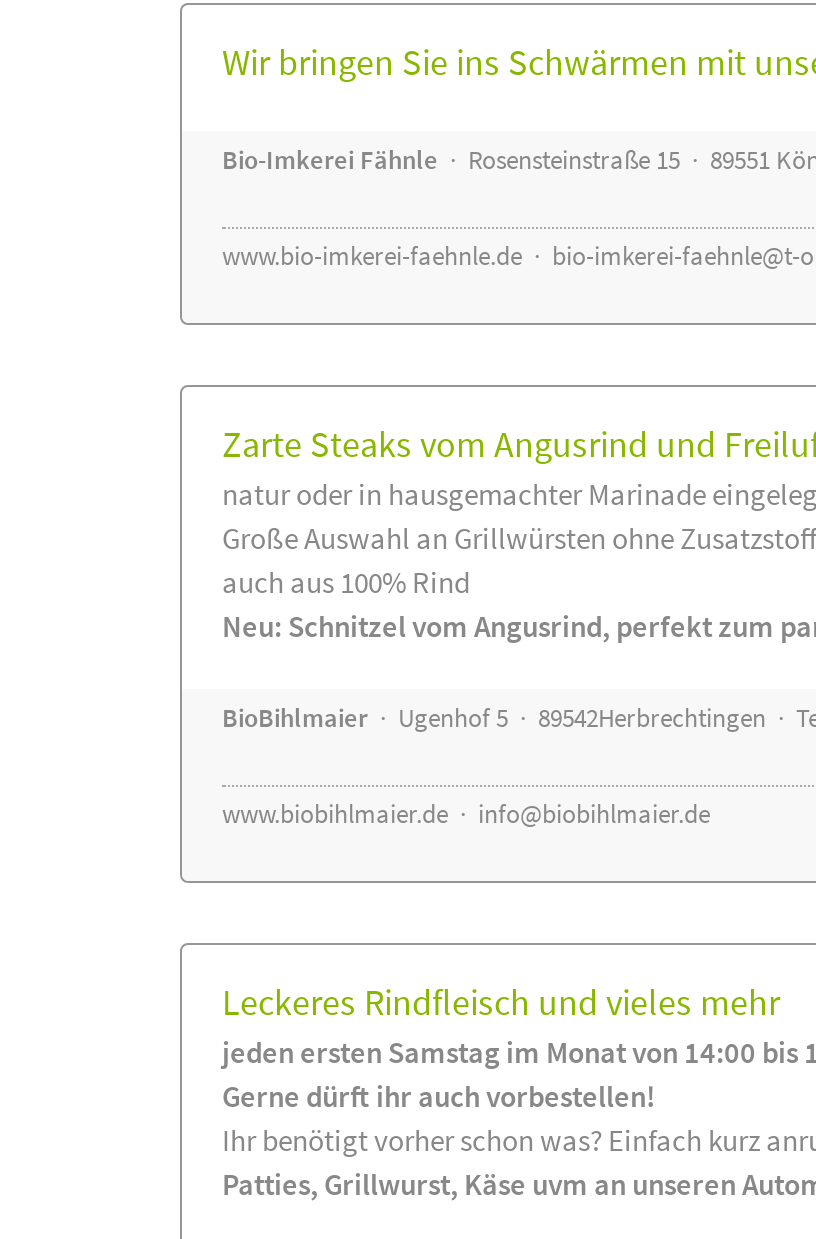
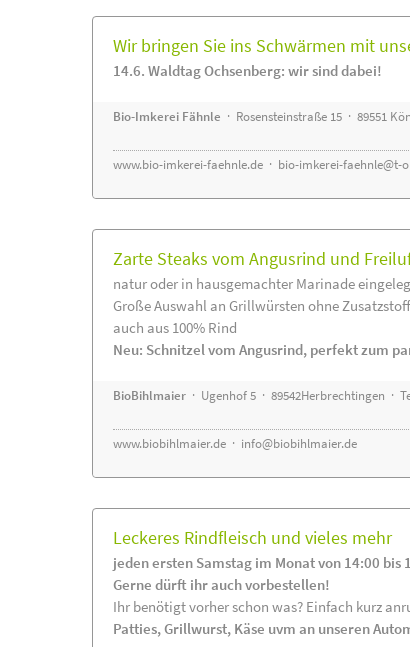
none -> [113,61,382,80] 14.6. Waldtag Ochsenberg: wir sind dabei!

